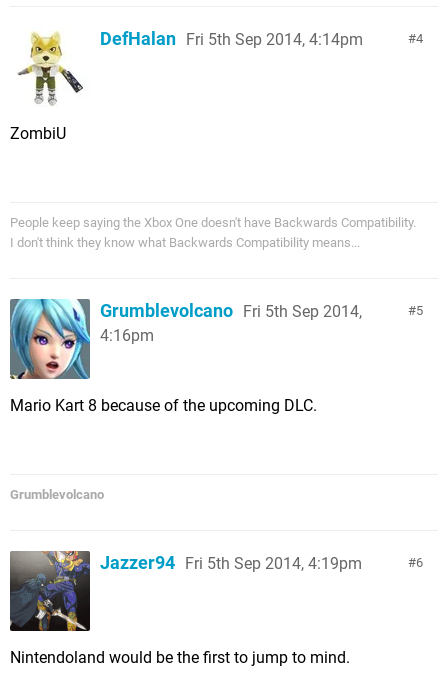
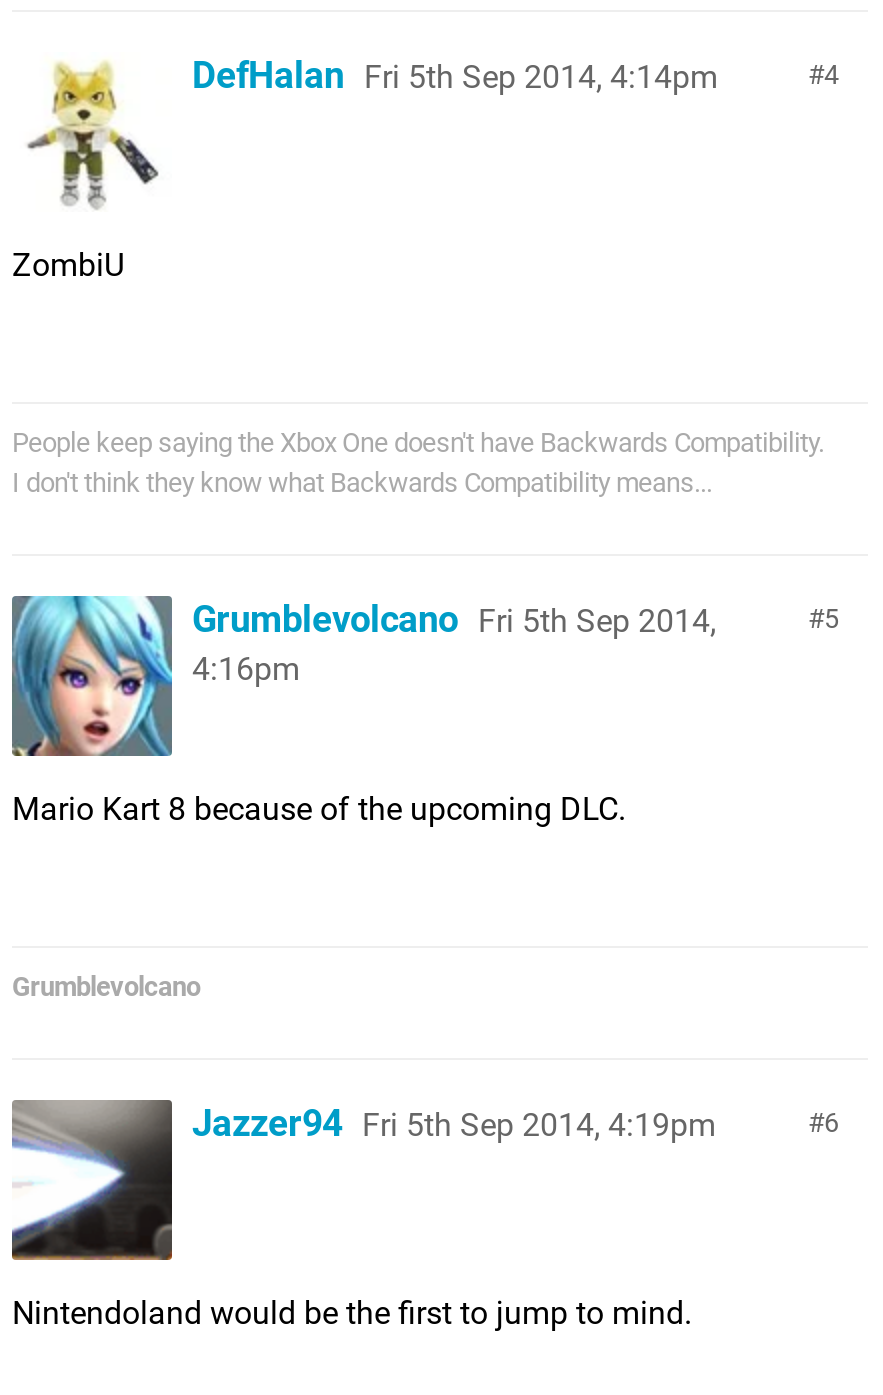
[9,551,91,632] [image] -> [10,1100,174,1262] [image]

